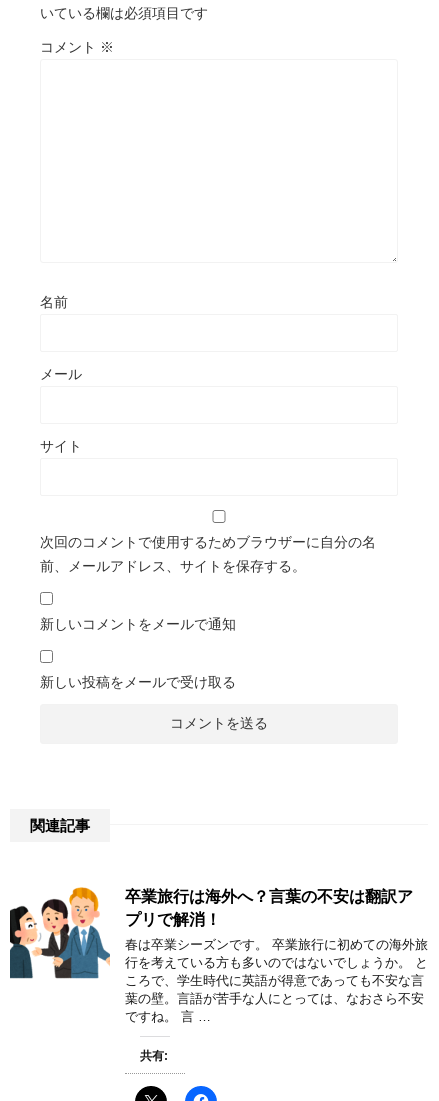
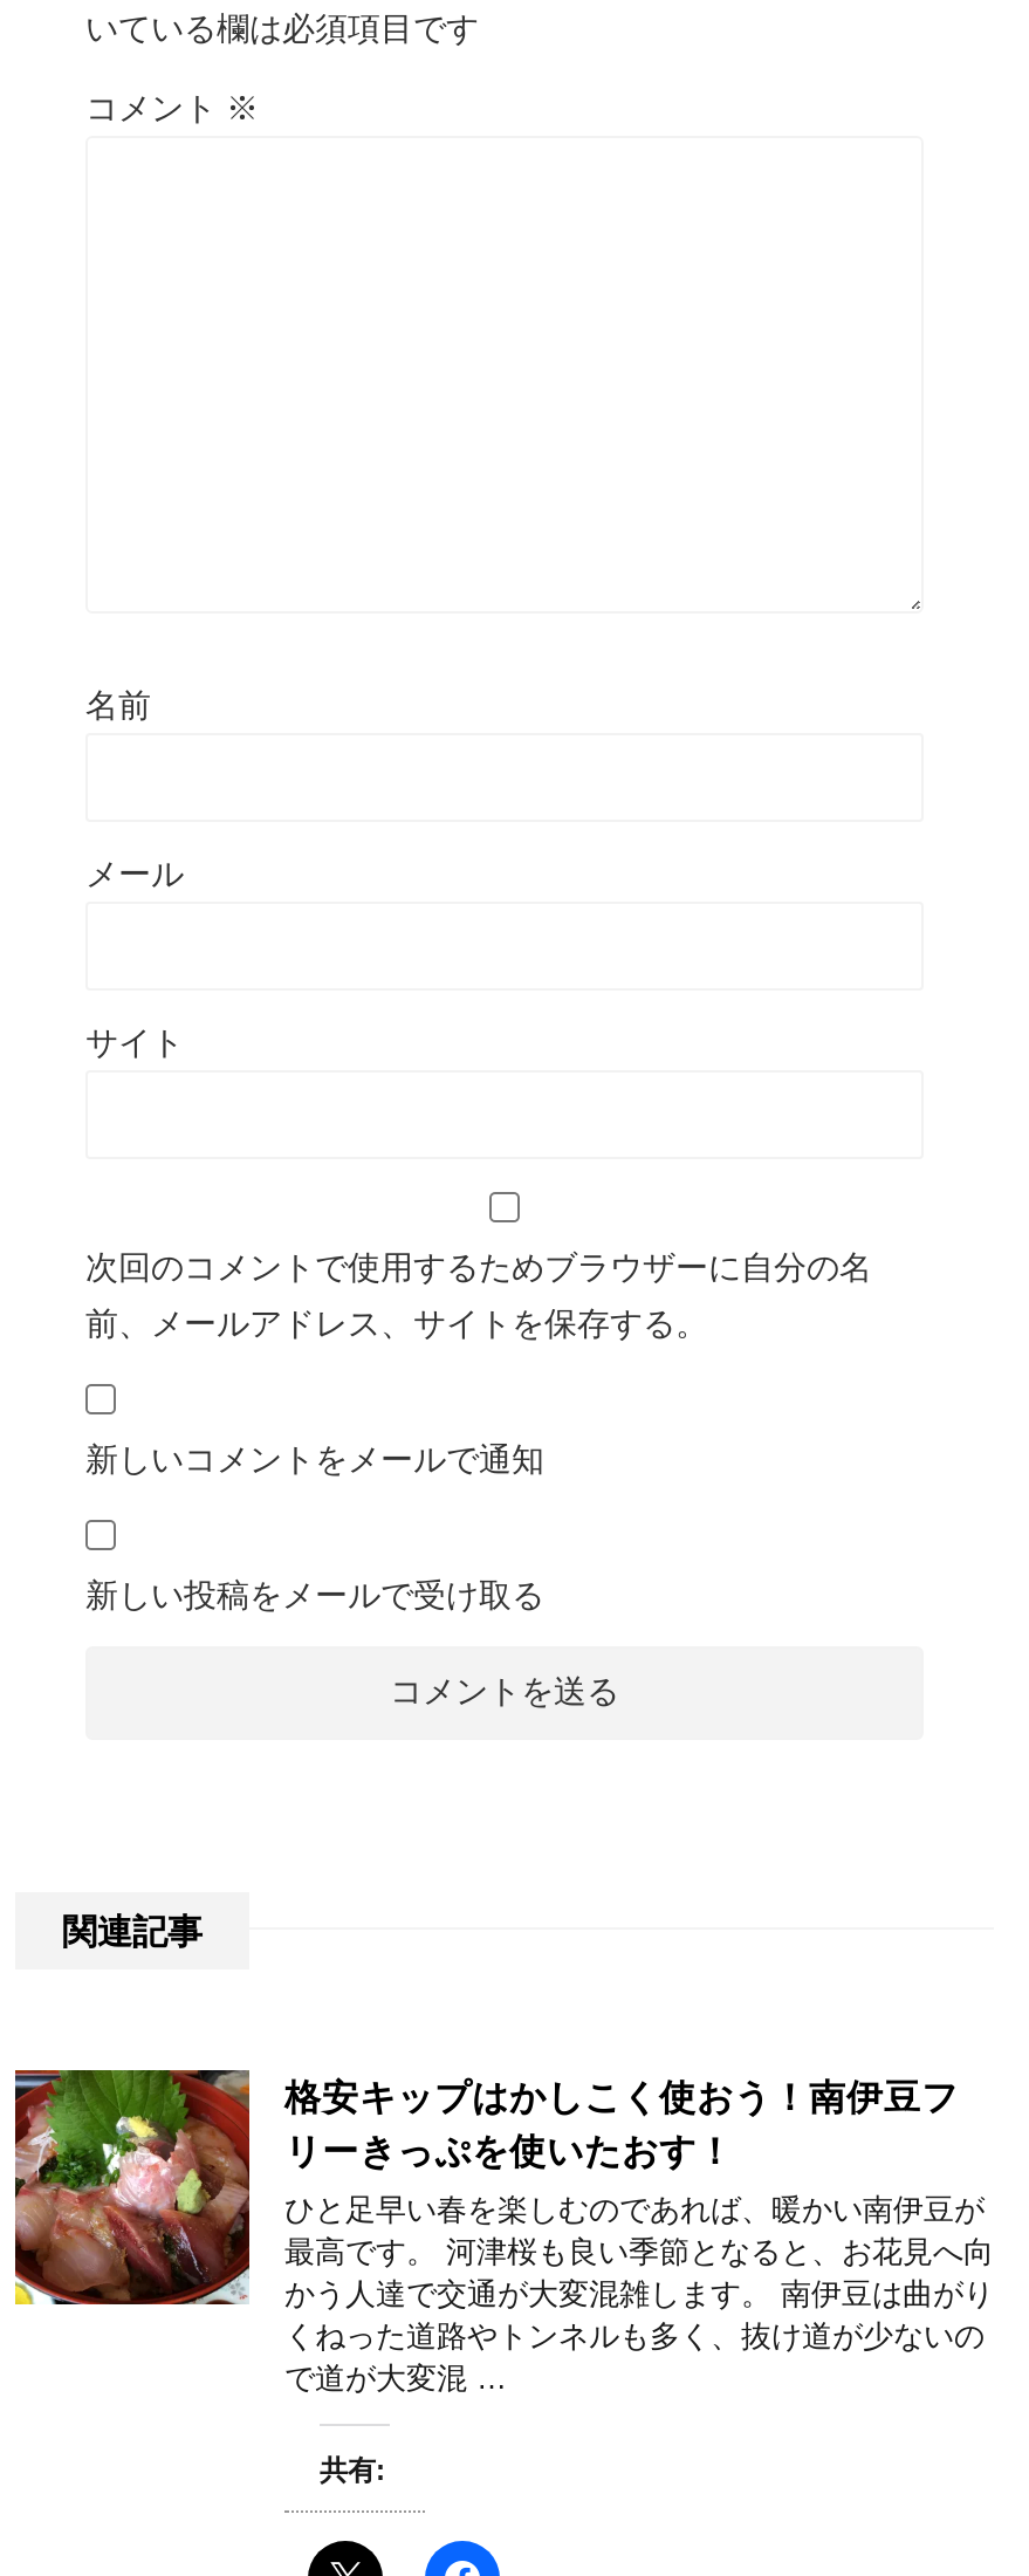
[9,885,413,985] [image] | 卒業旅行は海外へ？言葉の不安は翻訳ア | プリで解消！ -> [13,2068,959,2307] [image] | 格安キップはかしこく使おう！南伊豆フ | リーきっぷを使いたおす！
[125,937,428,1024] 春は卒業シーズンです。 卒業旅行に初めての海外旅 | 行を考えている方も多いのではないでしょうか。 と | ころで、学生時代に英語が得意であっても不安な言 | 葉の壁。言語が苦手な人にとっては、なおさら不安 | ですね。 言 … -> [284,2192,994,2396] ひと足早い春を楽しむのであれば、暖かい南伊豆が | 最高です。 河津桜も良い季節となると、お花見へ向 | かう人達で交通が大変混雑します。 南伊豆は曲がり | くねった道路やトンネルも多く、抜け道が少ないの | で道が大変混 …

